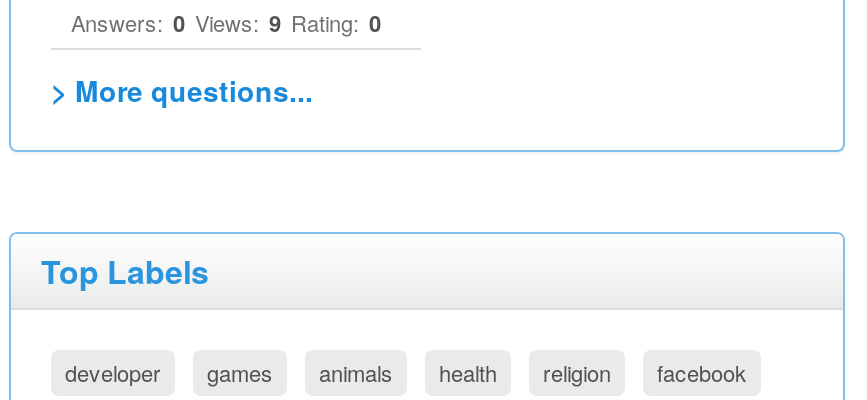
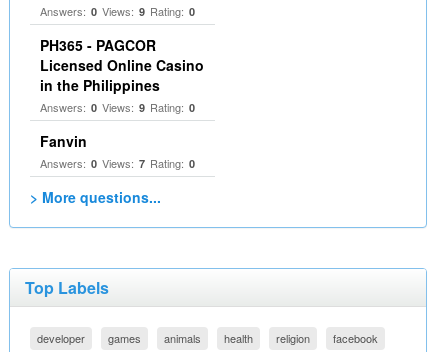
none -> [40,35,204,171] PH365 - PAGCOR | Licensed Online Casino | in the Philippines | Answers: 0 Views: 9 Rating: 0 | Fanvin | Answers: 0 Views: 7 Rating: 0

